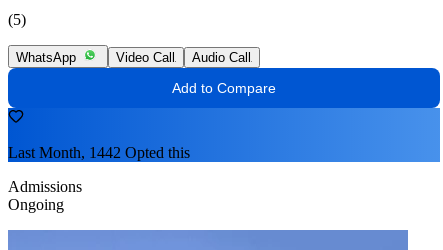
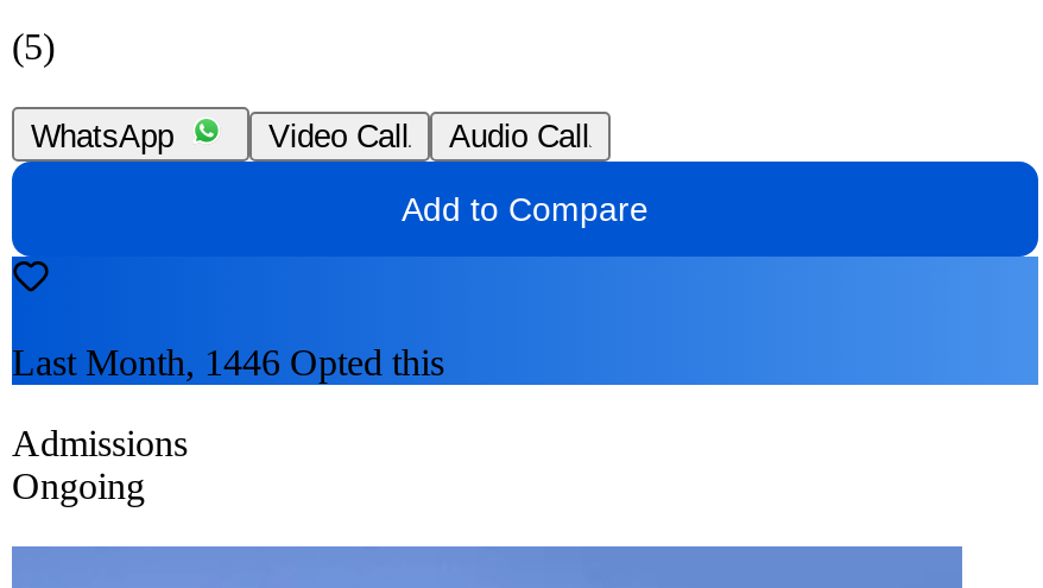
[8,144,190,161] Last Month, 1442 Opted this -> [12,341,444,382] Last Month, 1446 Opted this

